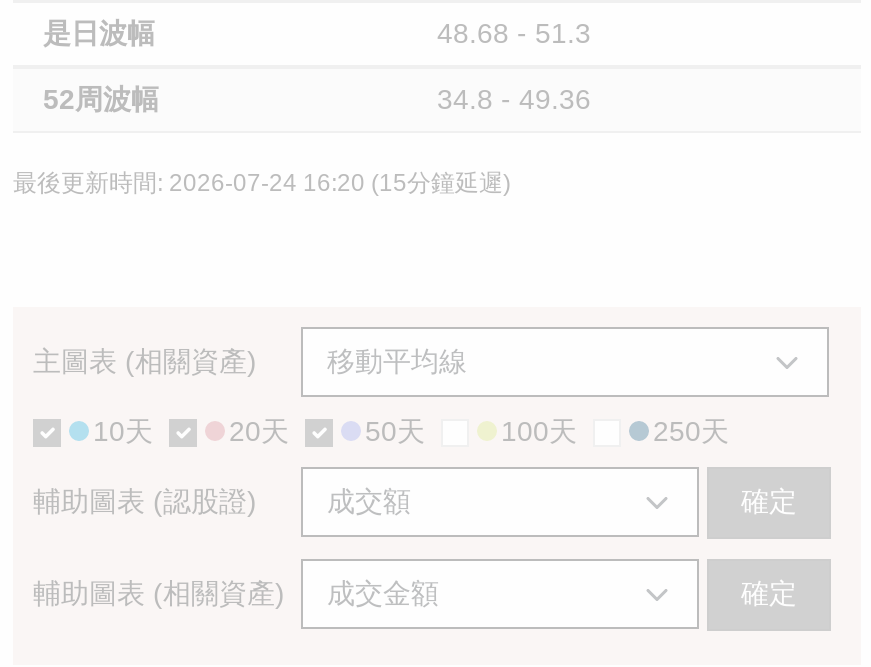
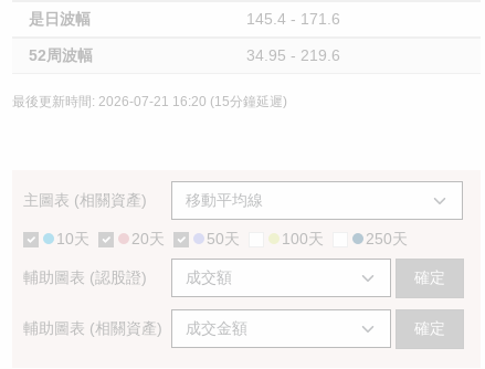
[437,17,591,49] 48.68 - 51.3 -> [246,10,340,28] 145.4 - 171.6
[437,83,591,115] 34.8 - 49.36 -> [246,46,340,64] 34.95 - 219.6
[13,169,511,197] 最後更新時間: 2026-07-24 16:20 (15分鐘延遲) -> [12,94,287,109] 最後更新時間: 2026-07-21 16:20 (15分鐘延遲)

